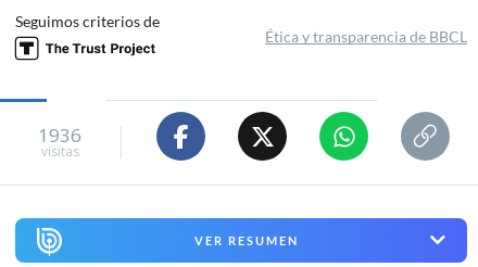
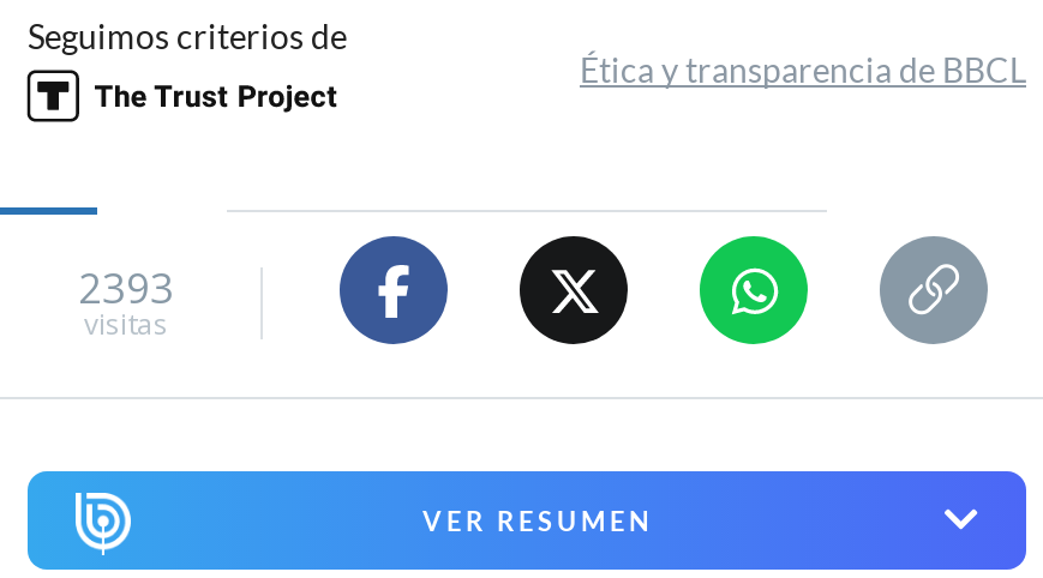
[38,122,81,147] 1936 -> [78,259,174,314] 2393

